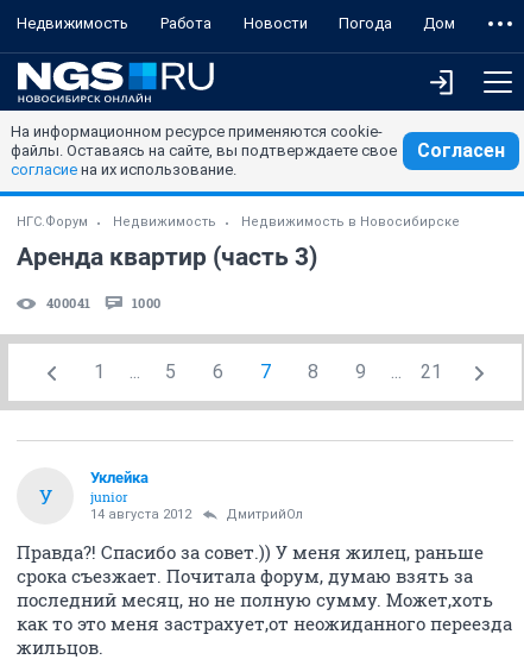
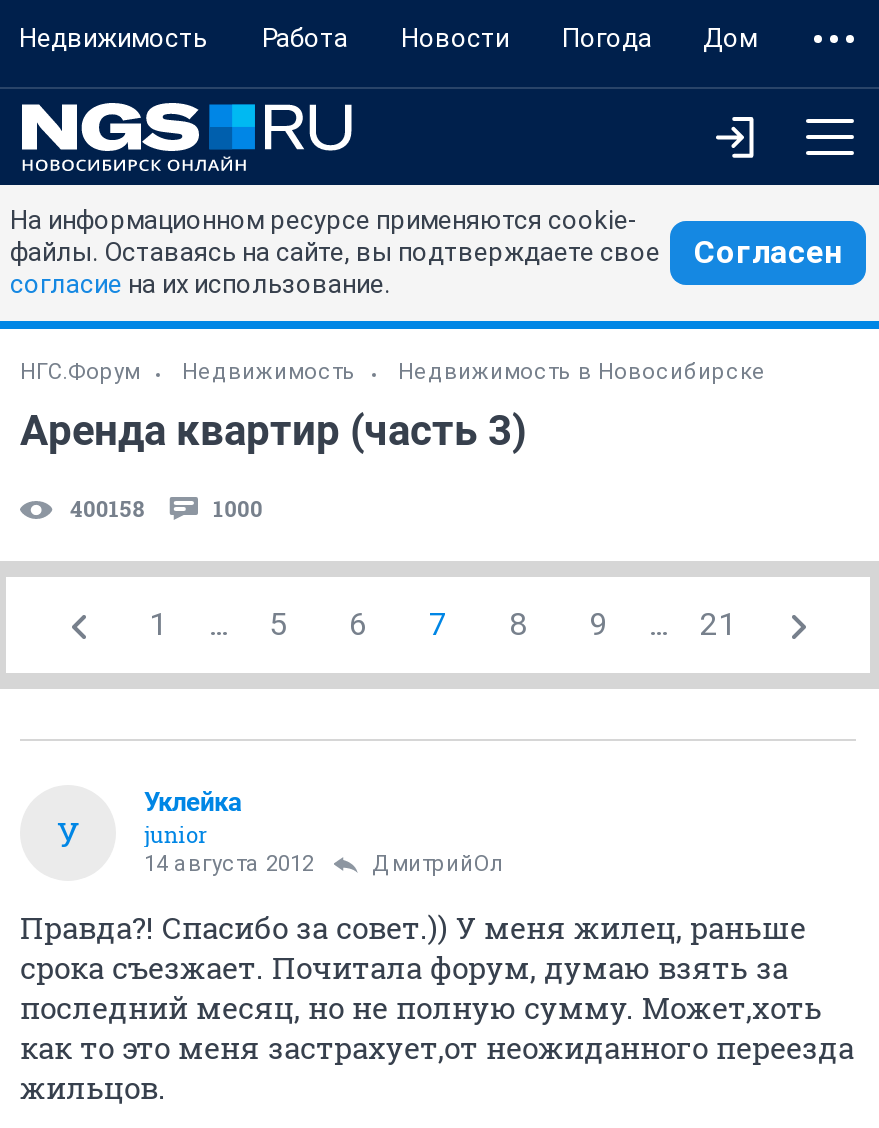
[46,294,91,312] 400041 -> [70,493,145,523] 400158

